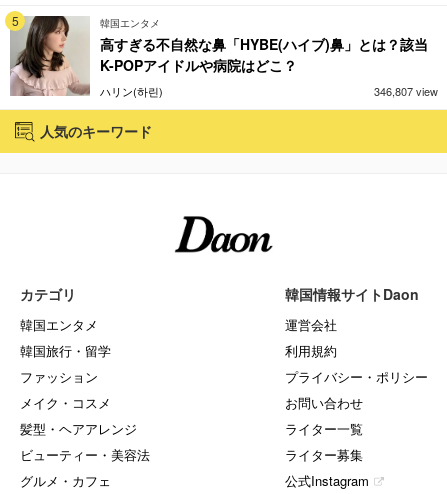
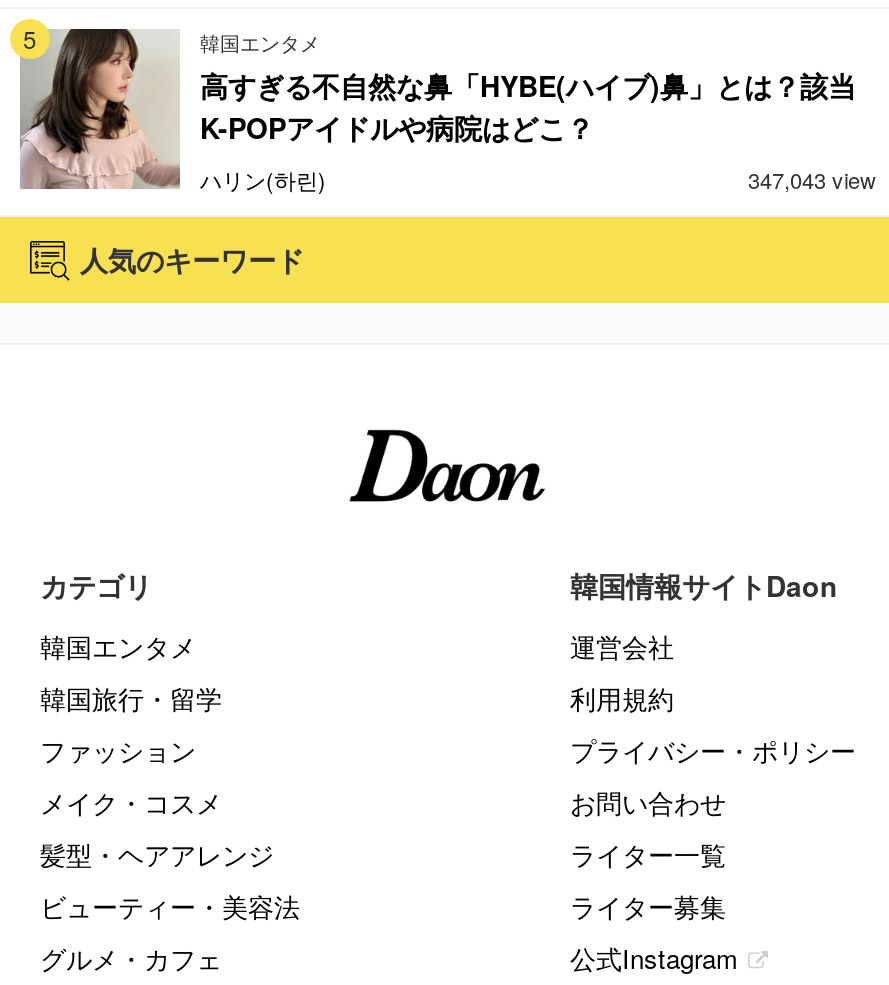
[374,83,438,99] 346,807 view -> [748,162,876,194] 347,043 view

